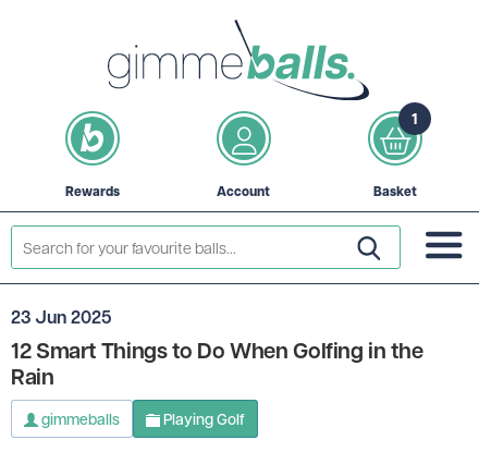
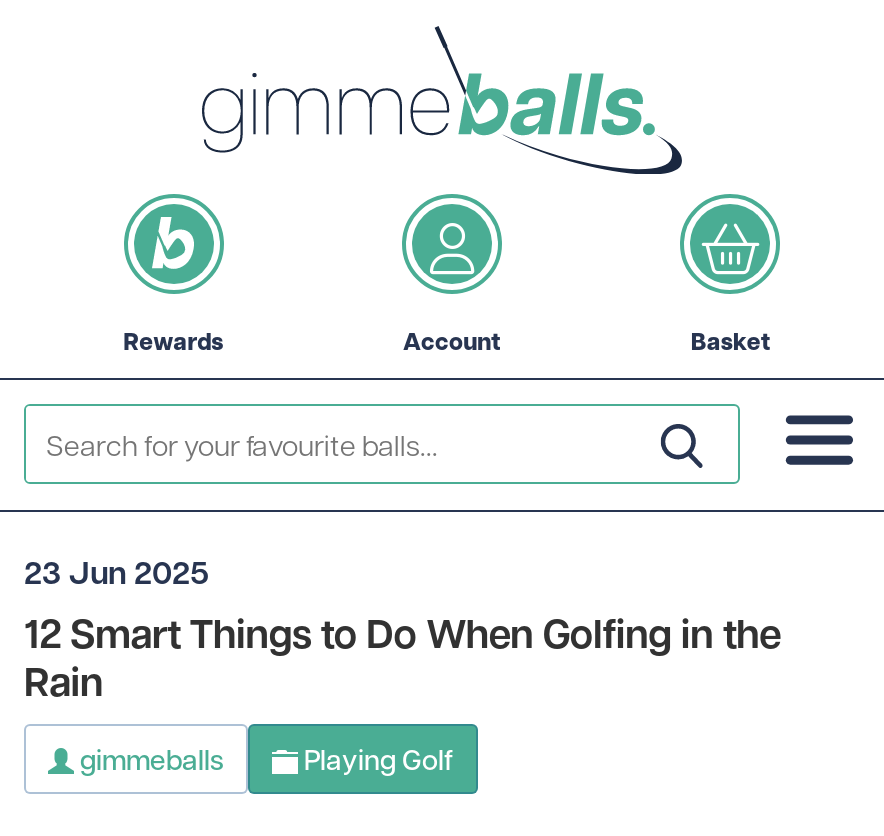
[412,107,418,129] 1 -> none

